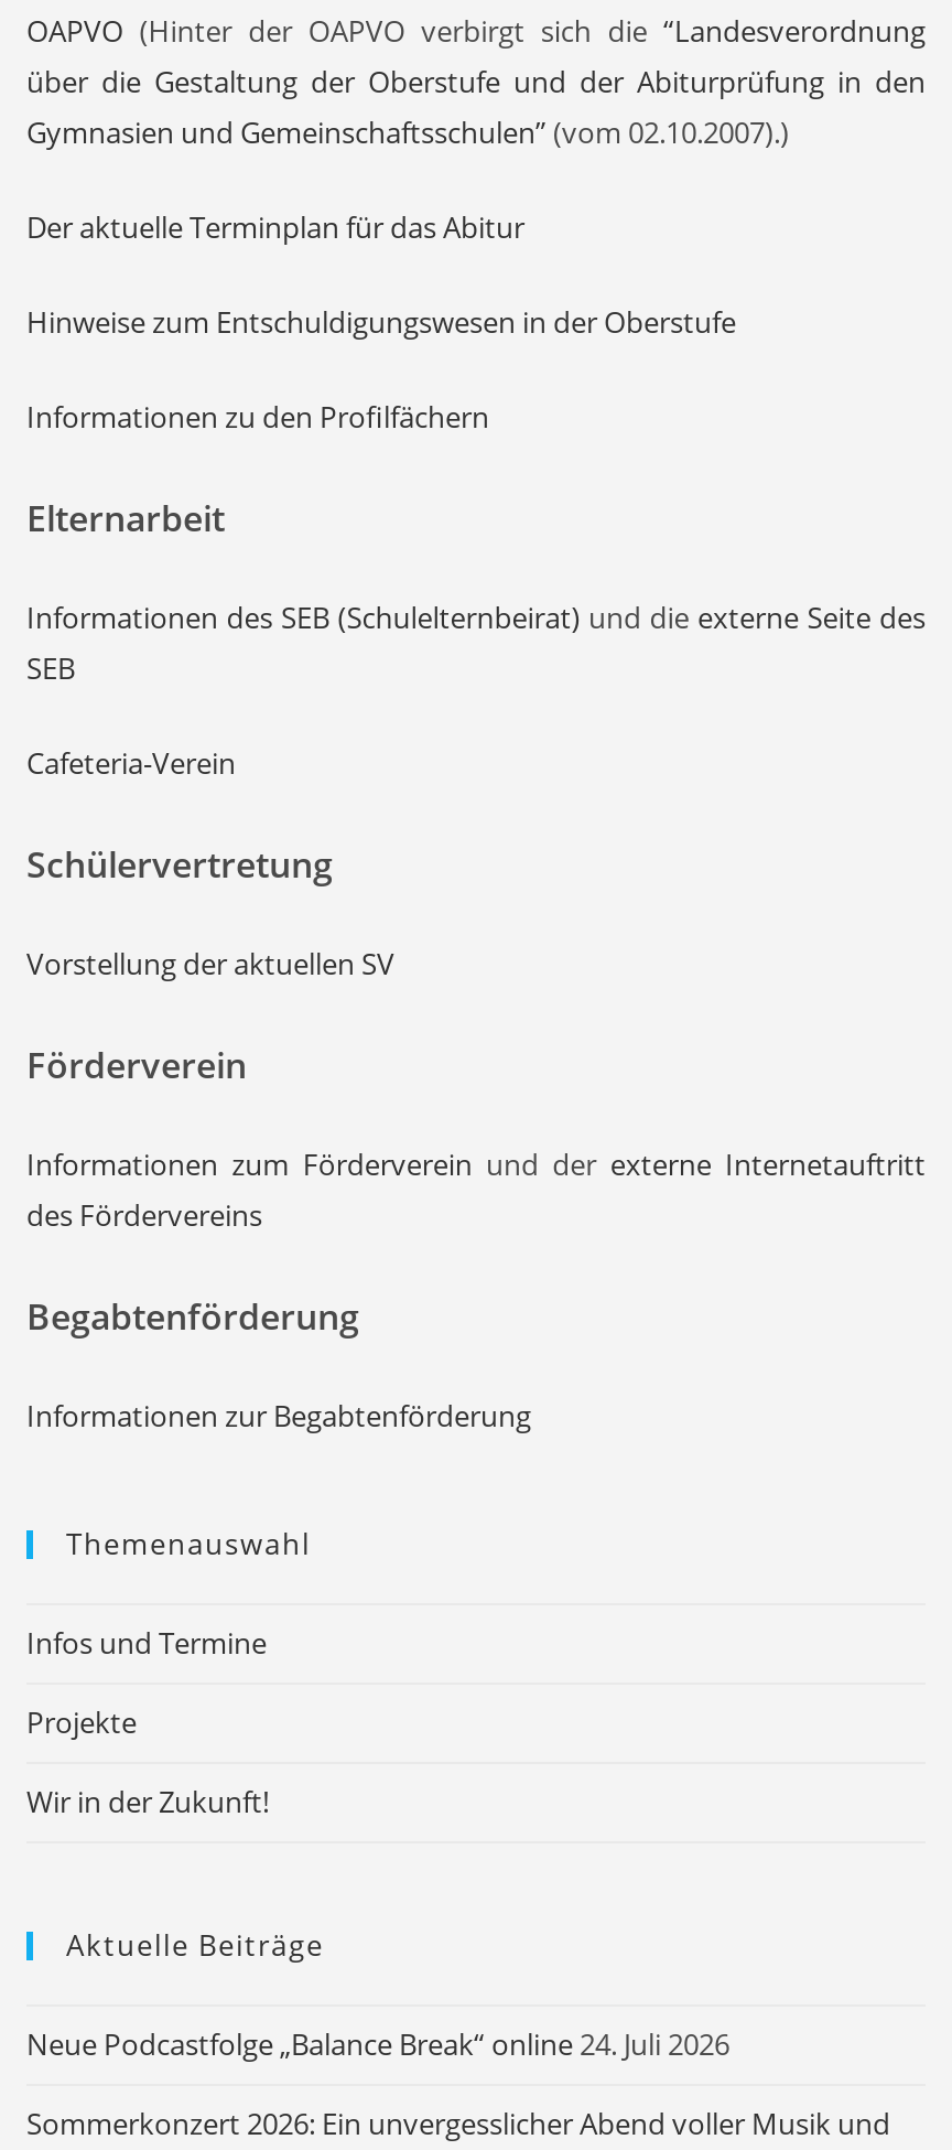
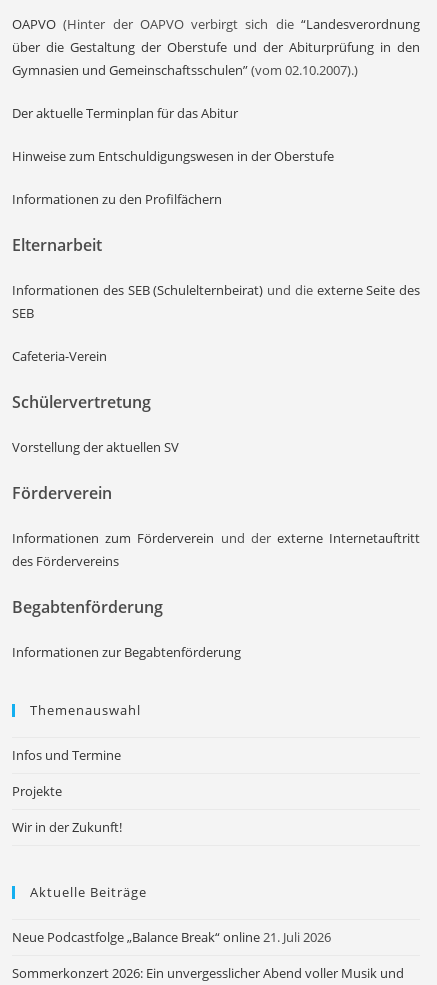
[26,2024,729,2064] Neue Podcastfolge „Balance Break“ online 24. Juli 2026 -> [12,928,331,946] Neue Podcastfolge „Balance Break“ online 21. Juli 2026

